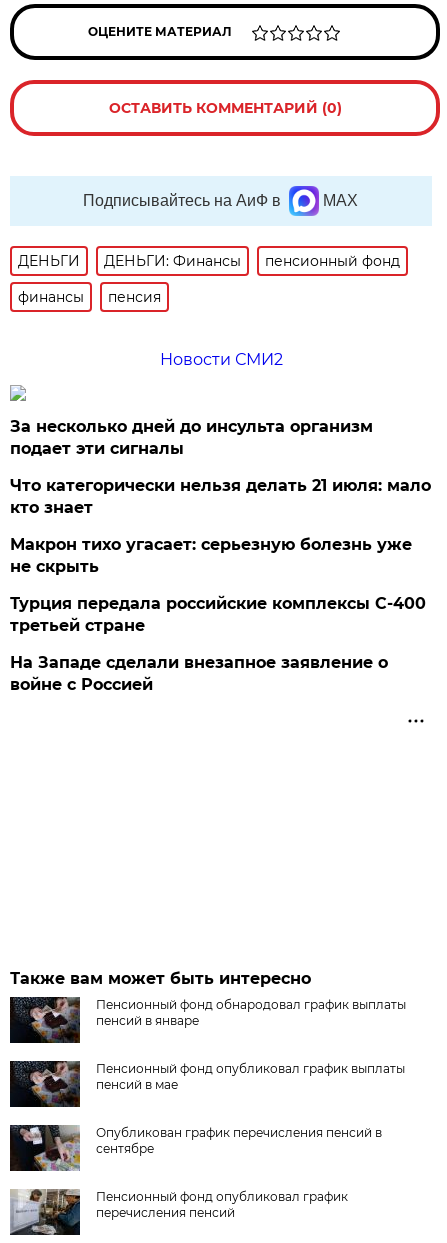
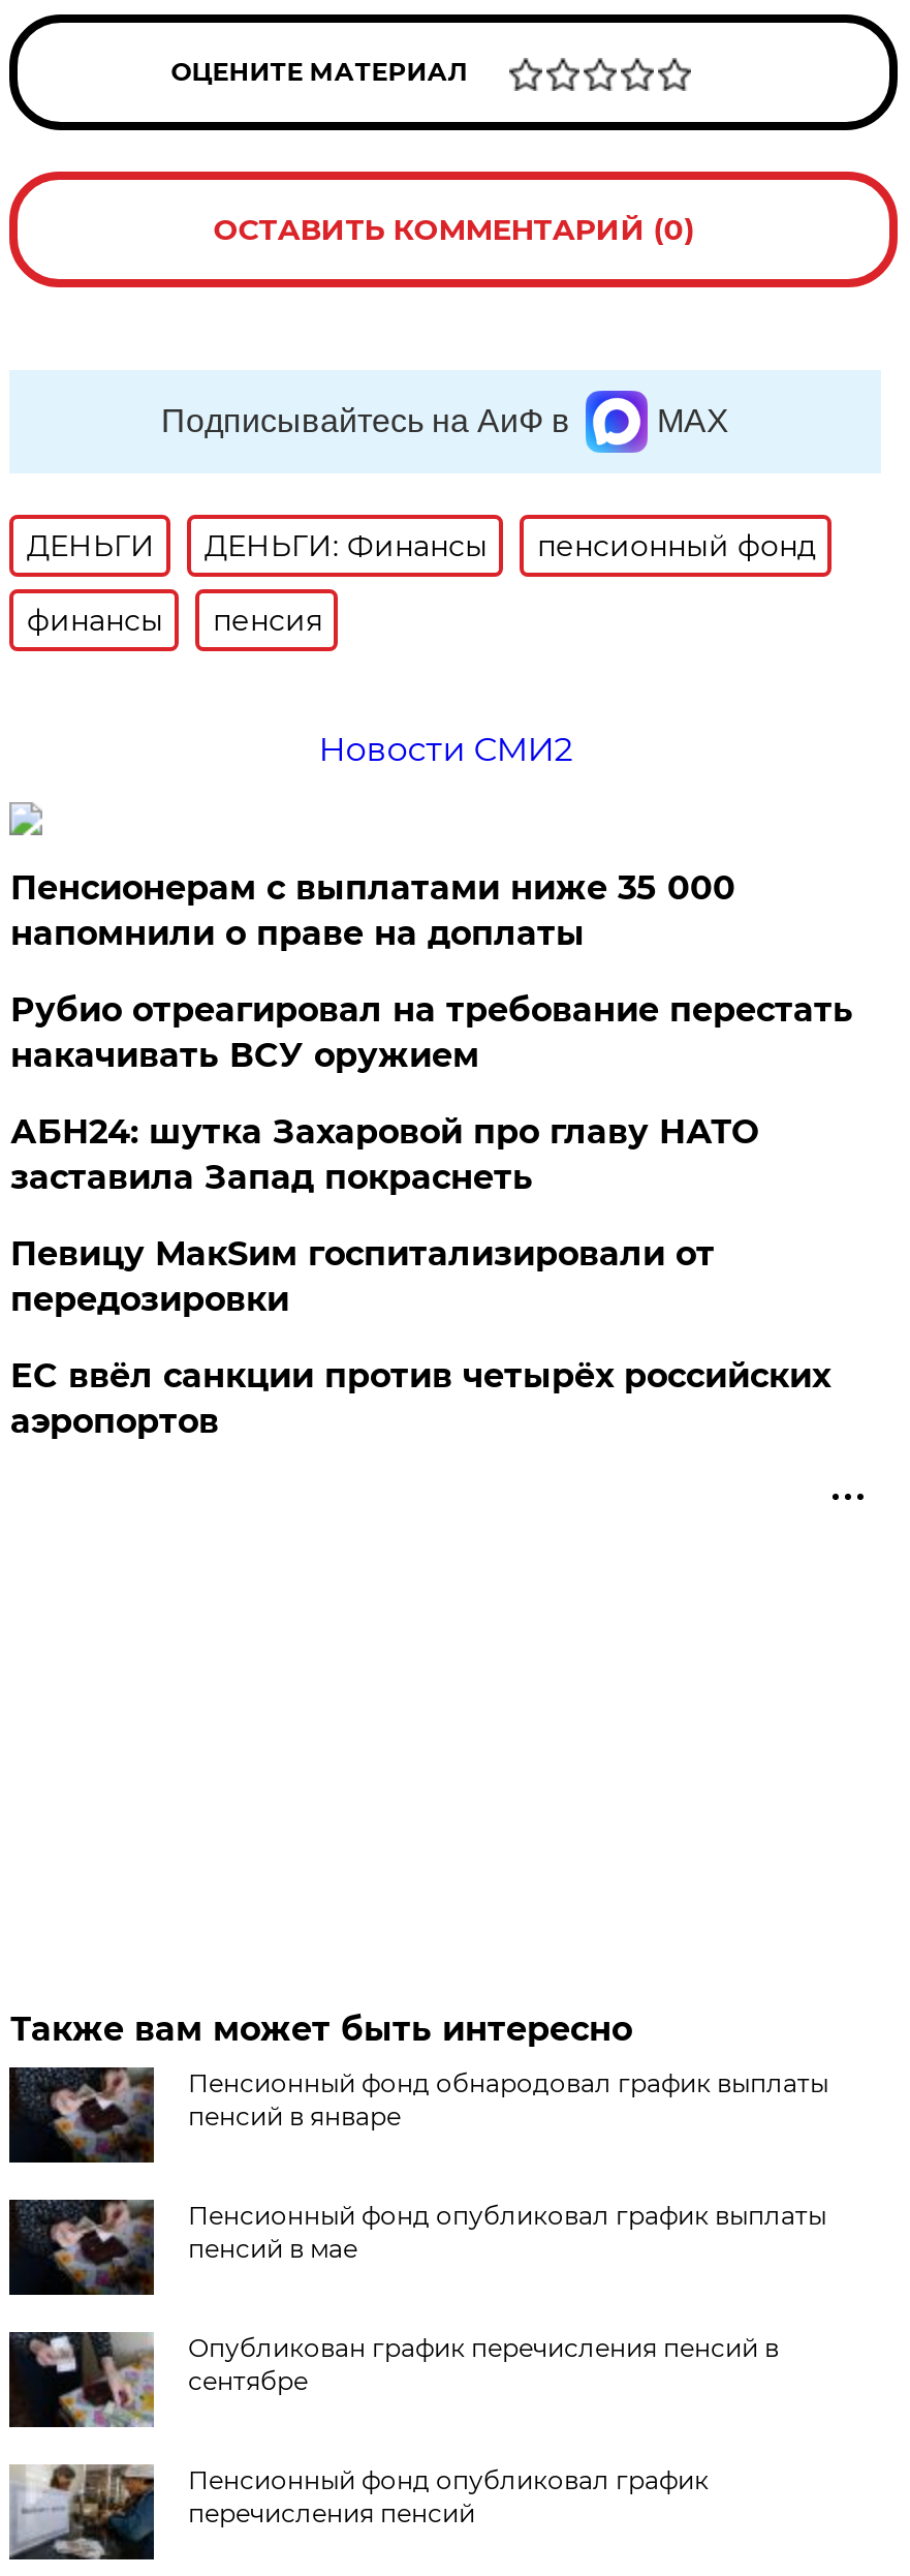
[10,417,373,458] За несколько дней до инсульта организм | подает эти сигналы -> [10,868,735,953] Пенсионерам с выплатами ниже 35 000 | напомнили о праве на доплаты
[10,476,431,517] Что категорически нельзя делать 21 июля: мало | кто знает -> [10,990,853,1075] Рубио отреагировал на требование перестать | накачивать ВСУ оружием
[10,535,412,576] Макрон тихо угасает: серьезную болезнь уже | не скрыть -> [10,1112,758,1197] АБН24: шутка Захаровой про главу НАТО | заставила Запад покраснеть
[10,594,426,635] Турция передала российские комплексы С-400 | третьей стране -> [10,1234,715,1319] Певицу МакSим госпитализировали от | передозировки
[10,653,388,694] На Западе сделали внезапное заявление о | войне с Россией -> [10,1356,830,1441] ЕС ввёл санкции против четырёх российских | аэропортов

